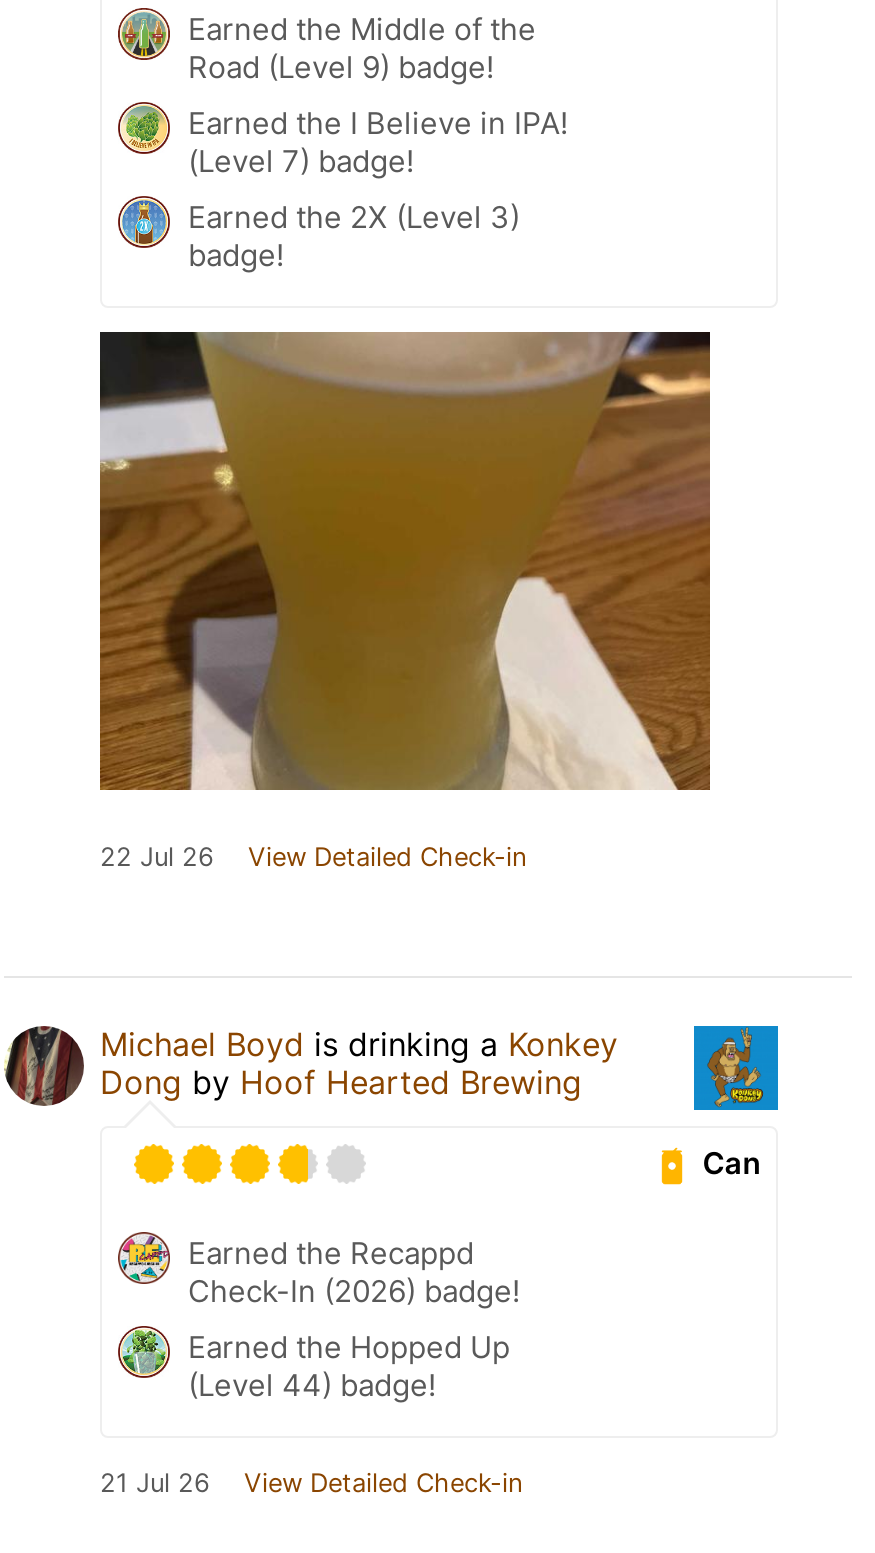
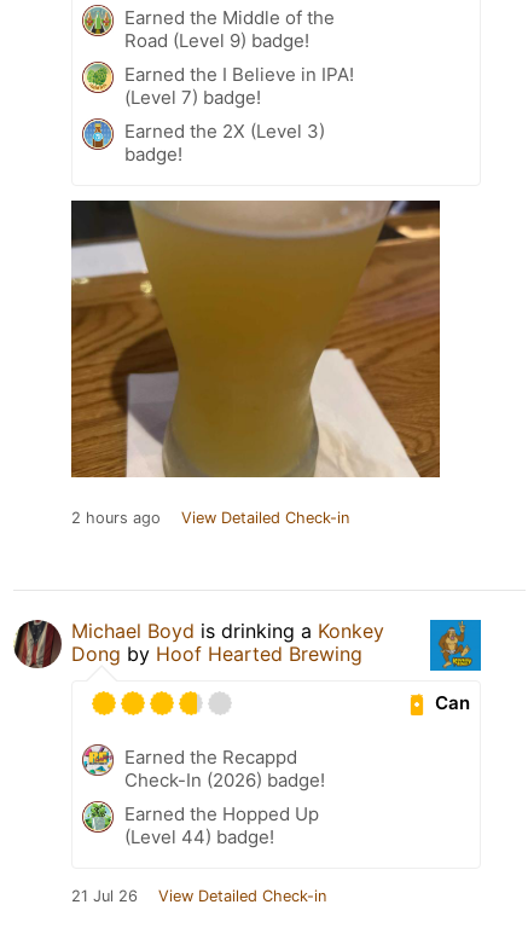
[100,841,526,871] 22 Jul 26 View Detailed Check-in -> [71,508,349,526] 2 hours ago View Detailed Check-in

